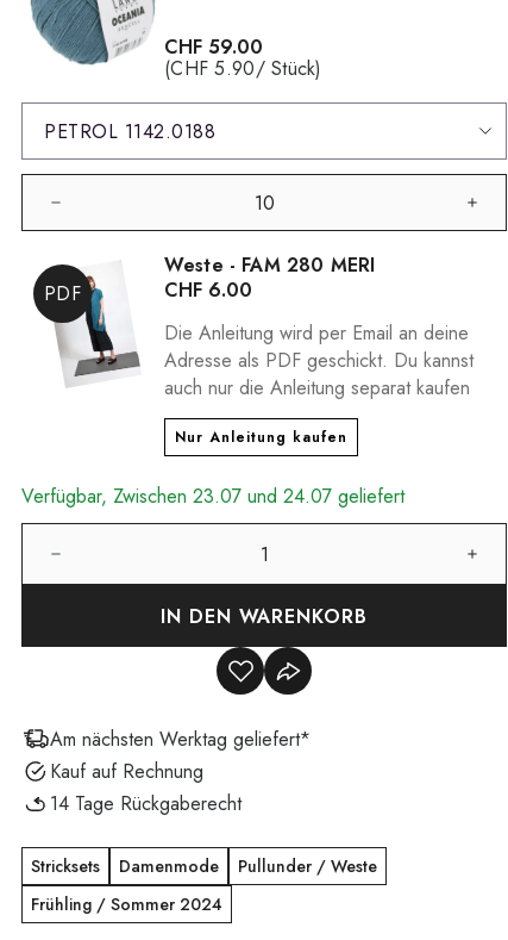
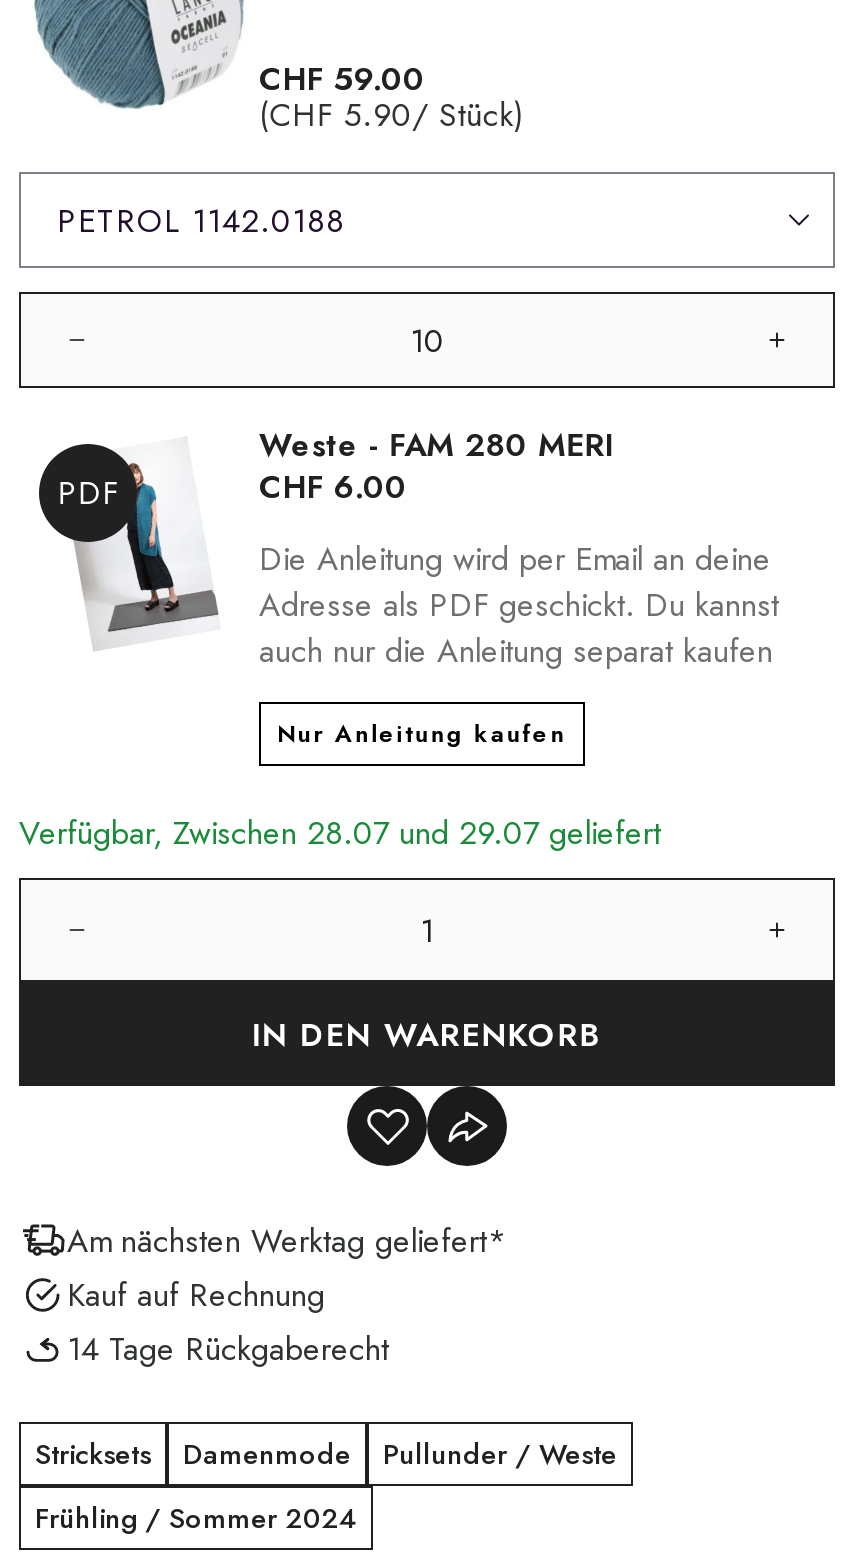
[21,483,404,510] Verfügbar, Zwischen 23.07 und 24.07 geliefert -> [19,810,661,856] Verfügbar, Zwischen 28.07 und 29.07 geliefert

